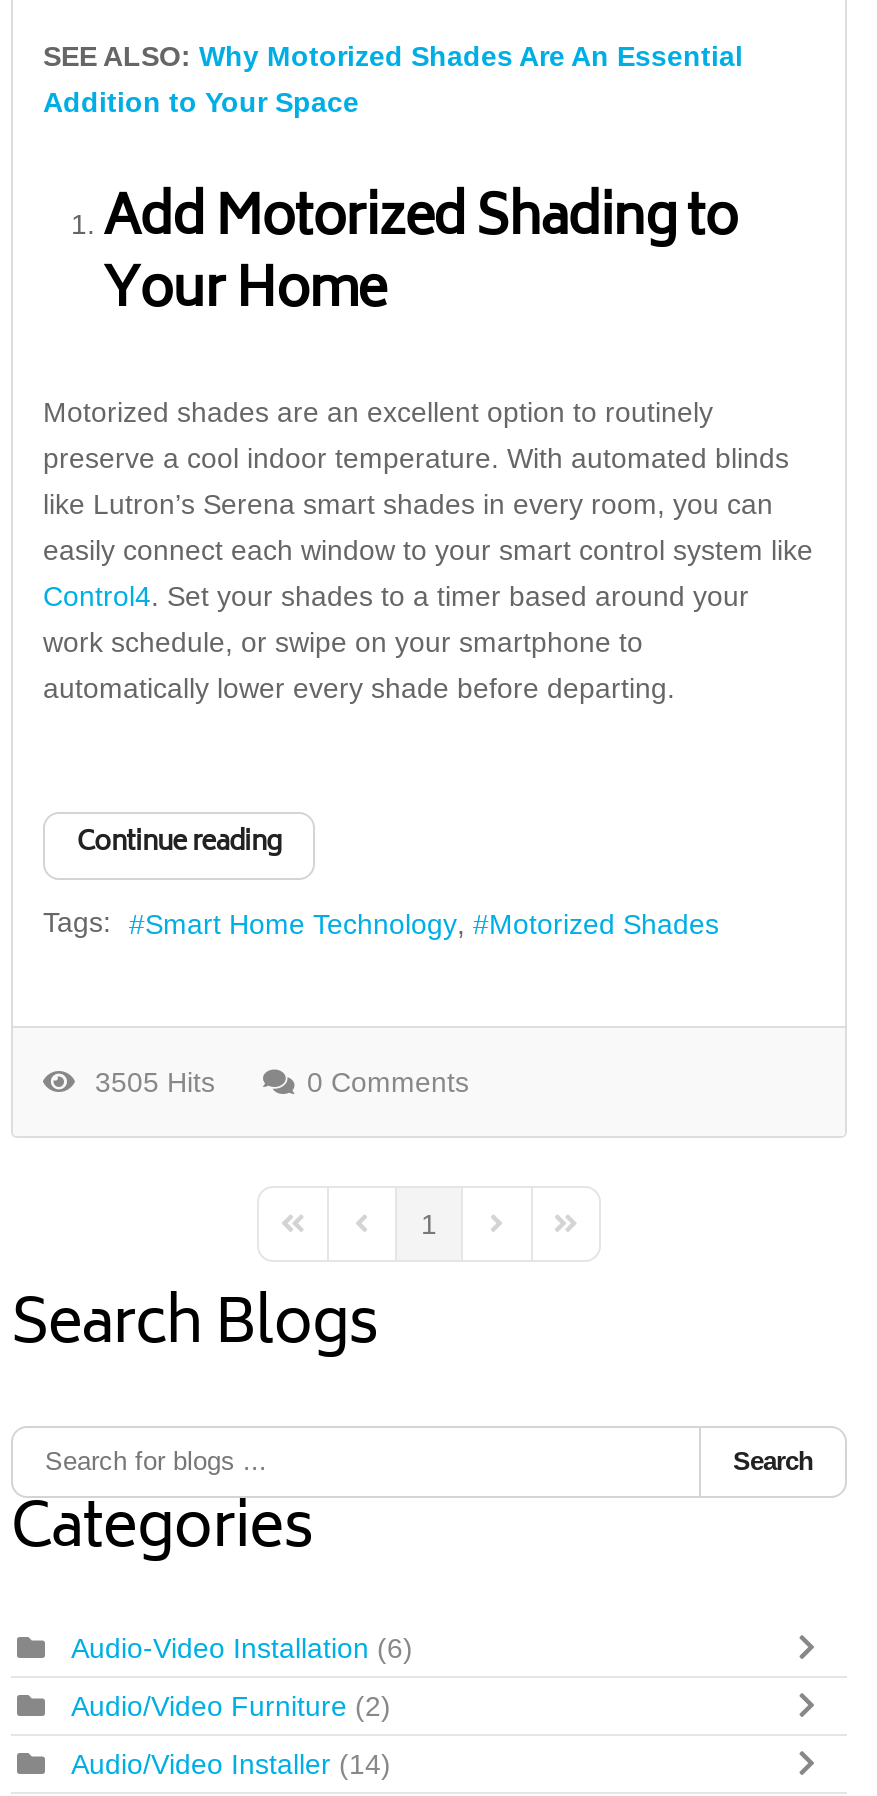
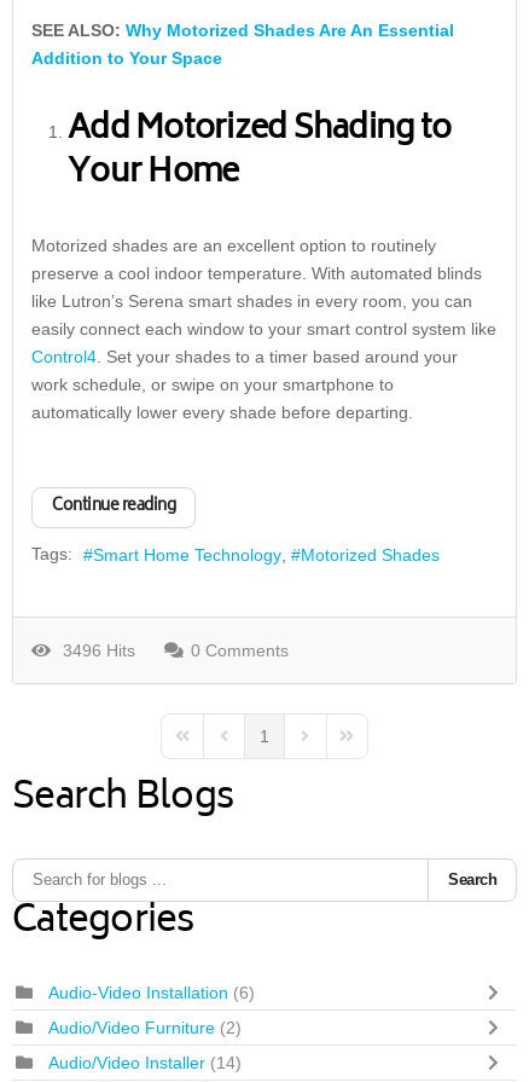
[79,1066,215,1098] 3505 Hits -> [53,640,135,660] 3496 Hits

